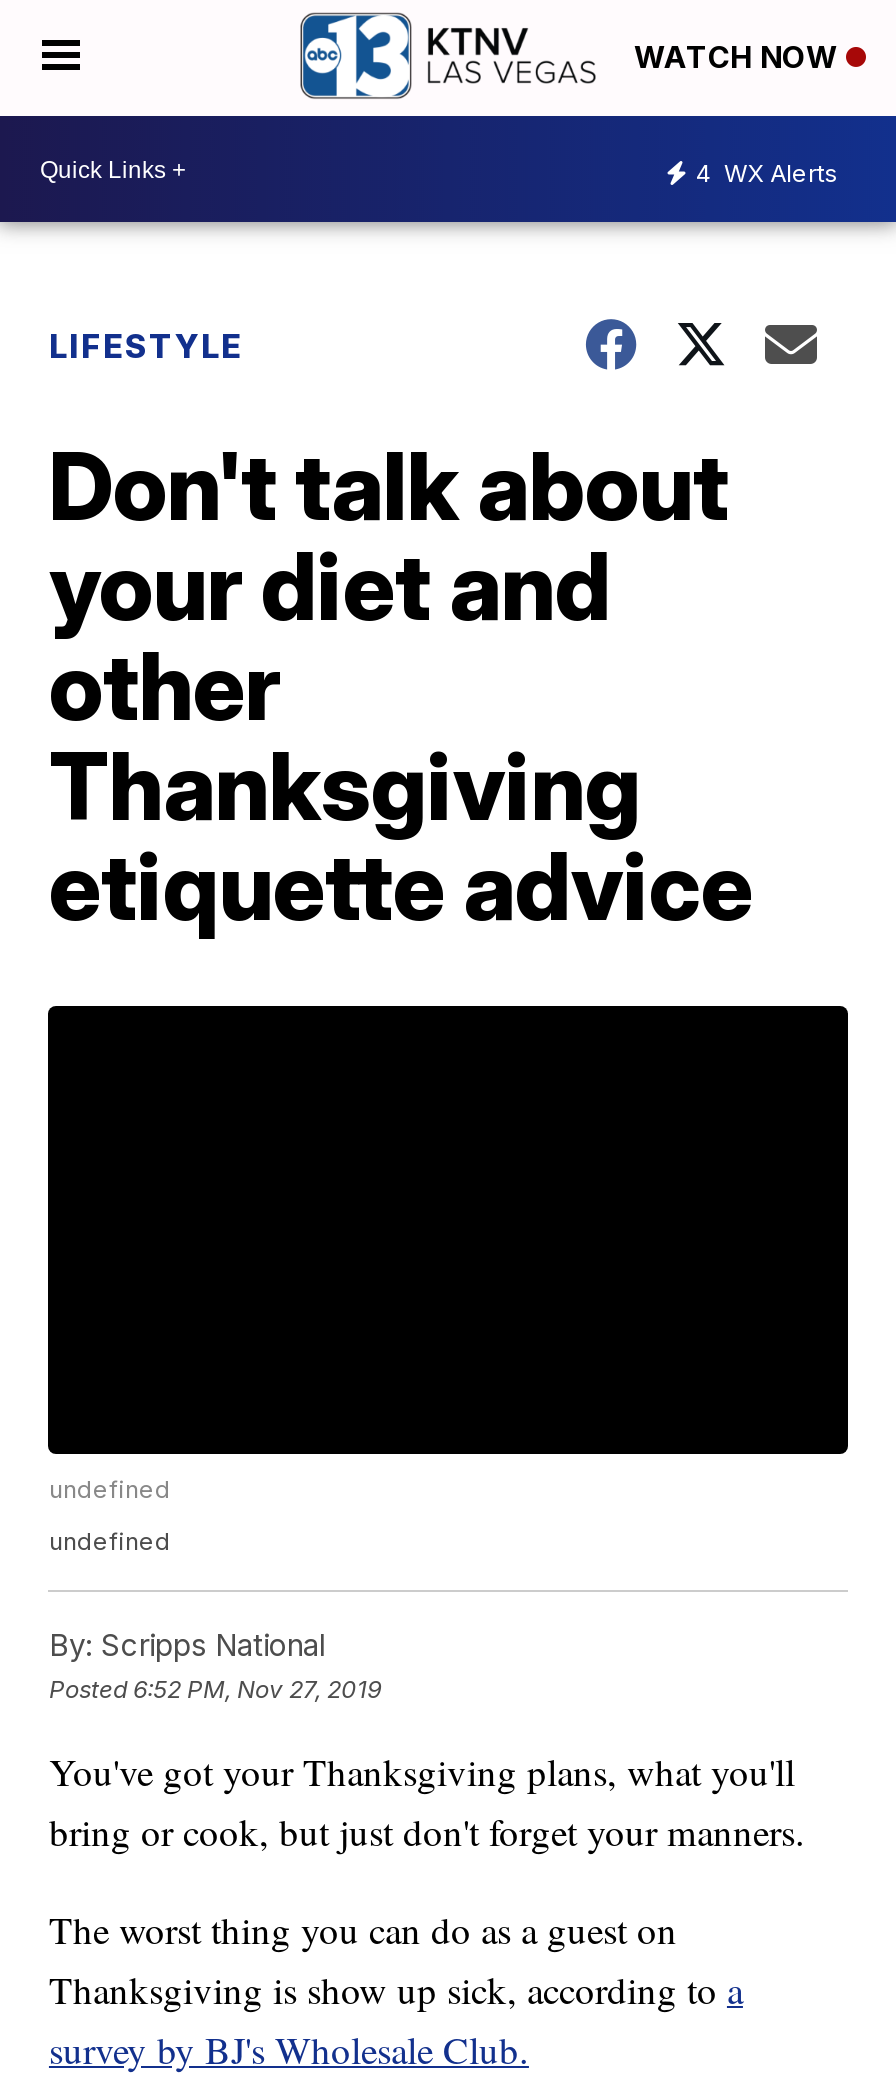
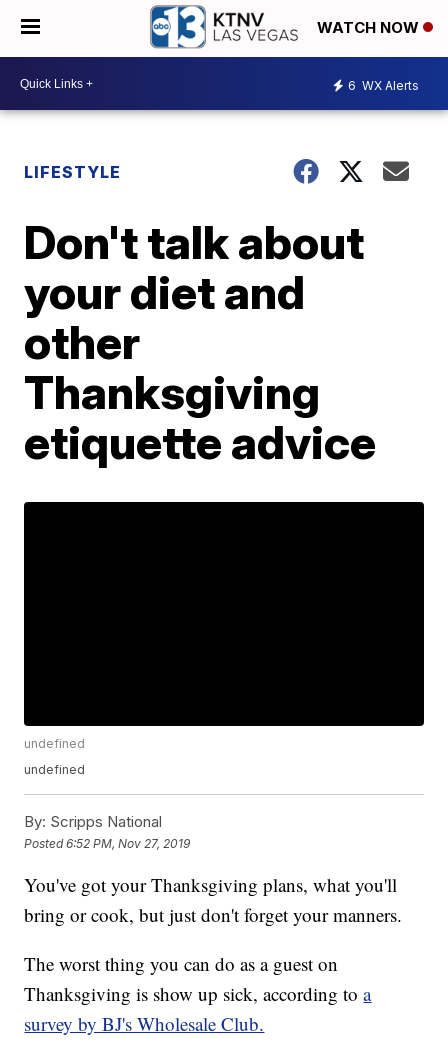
[696,157,838,187] 4 WX Alerts -> [348,77,419,92] 6 WX Alerts

